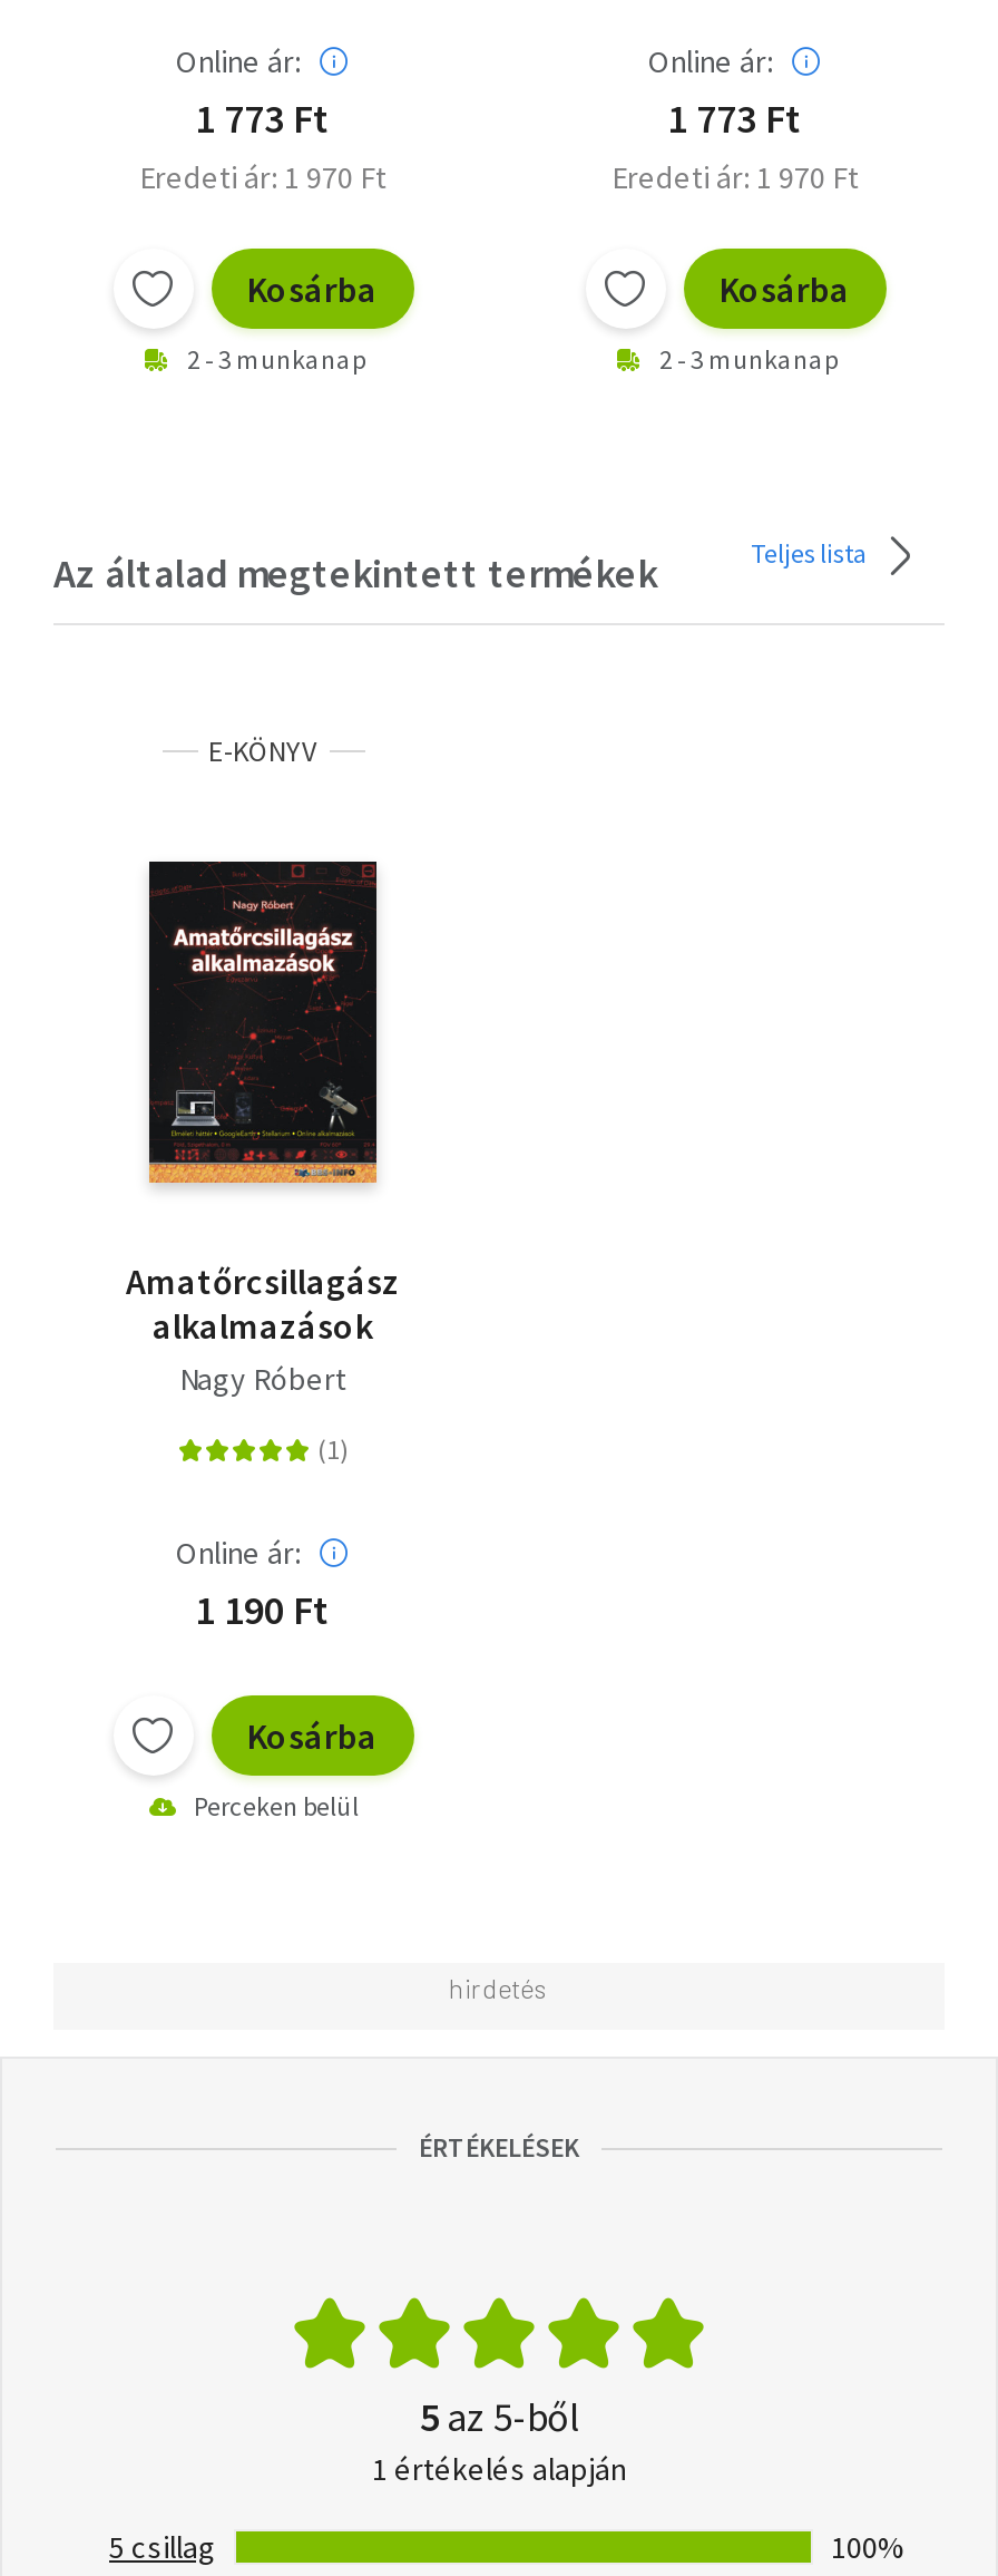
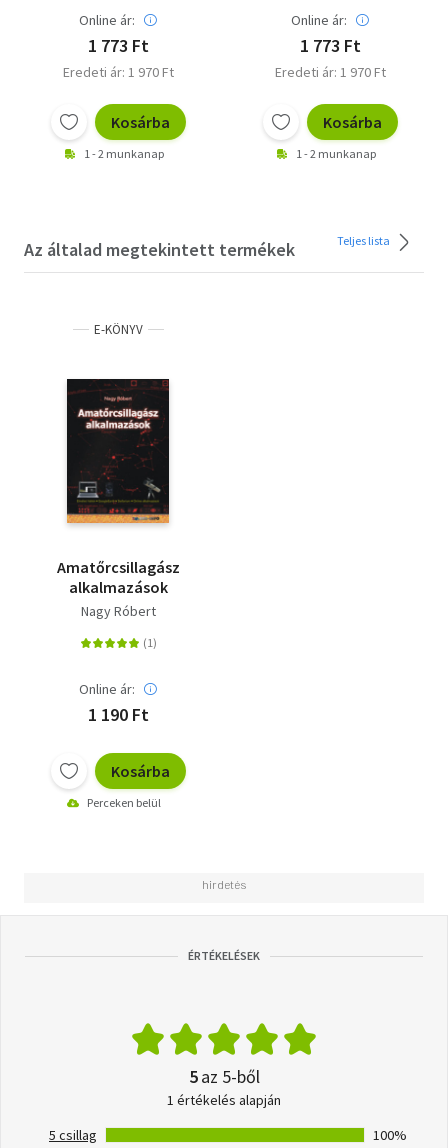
[187,343,365,377] 2 - 3 munkanap -> [84,146,164,161] 1 - 2 munkanap
[659,343,838,377] 2 - 3 munkanap -> [296,146,376,161] 1 - 2 munkanap

